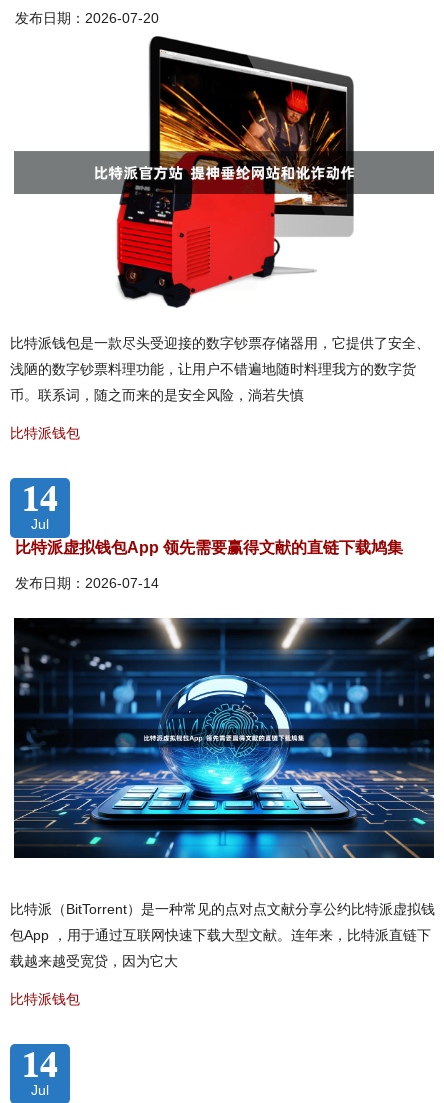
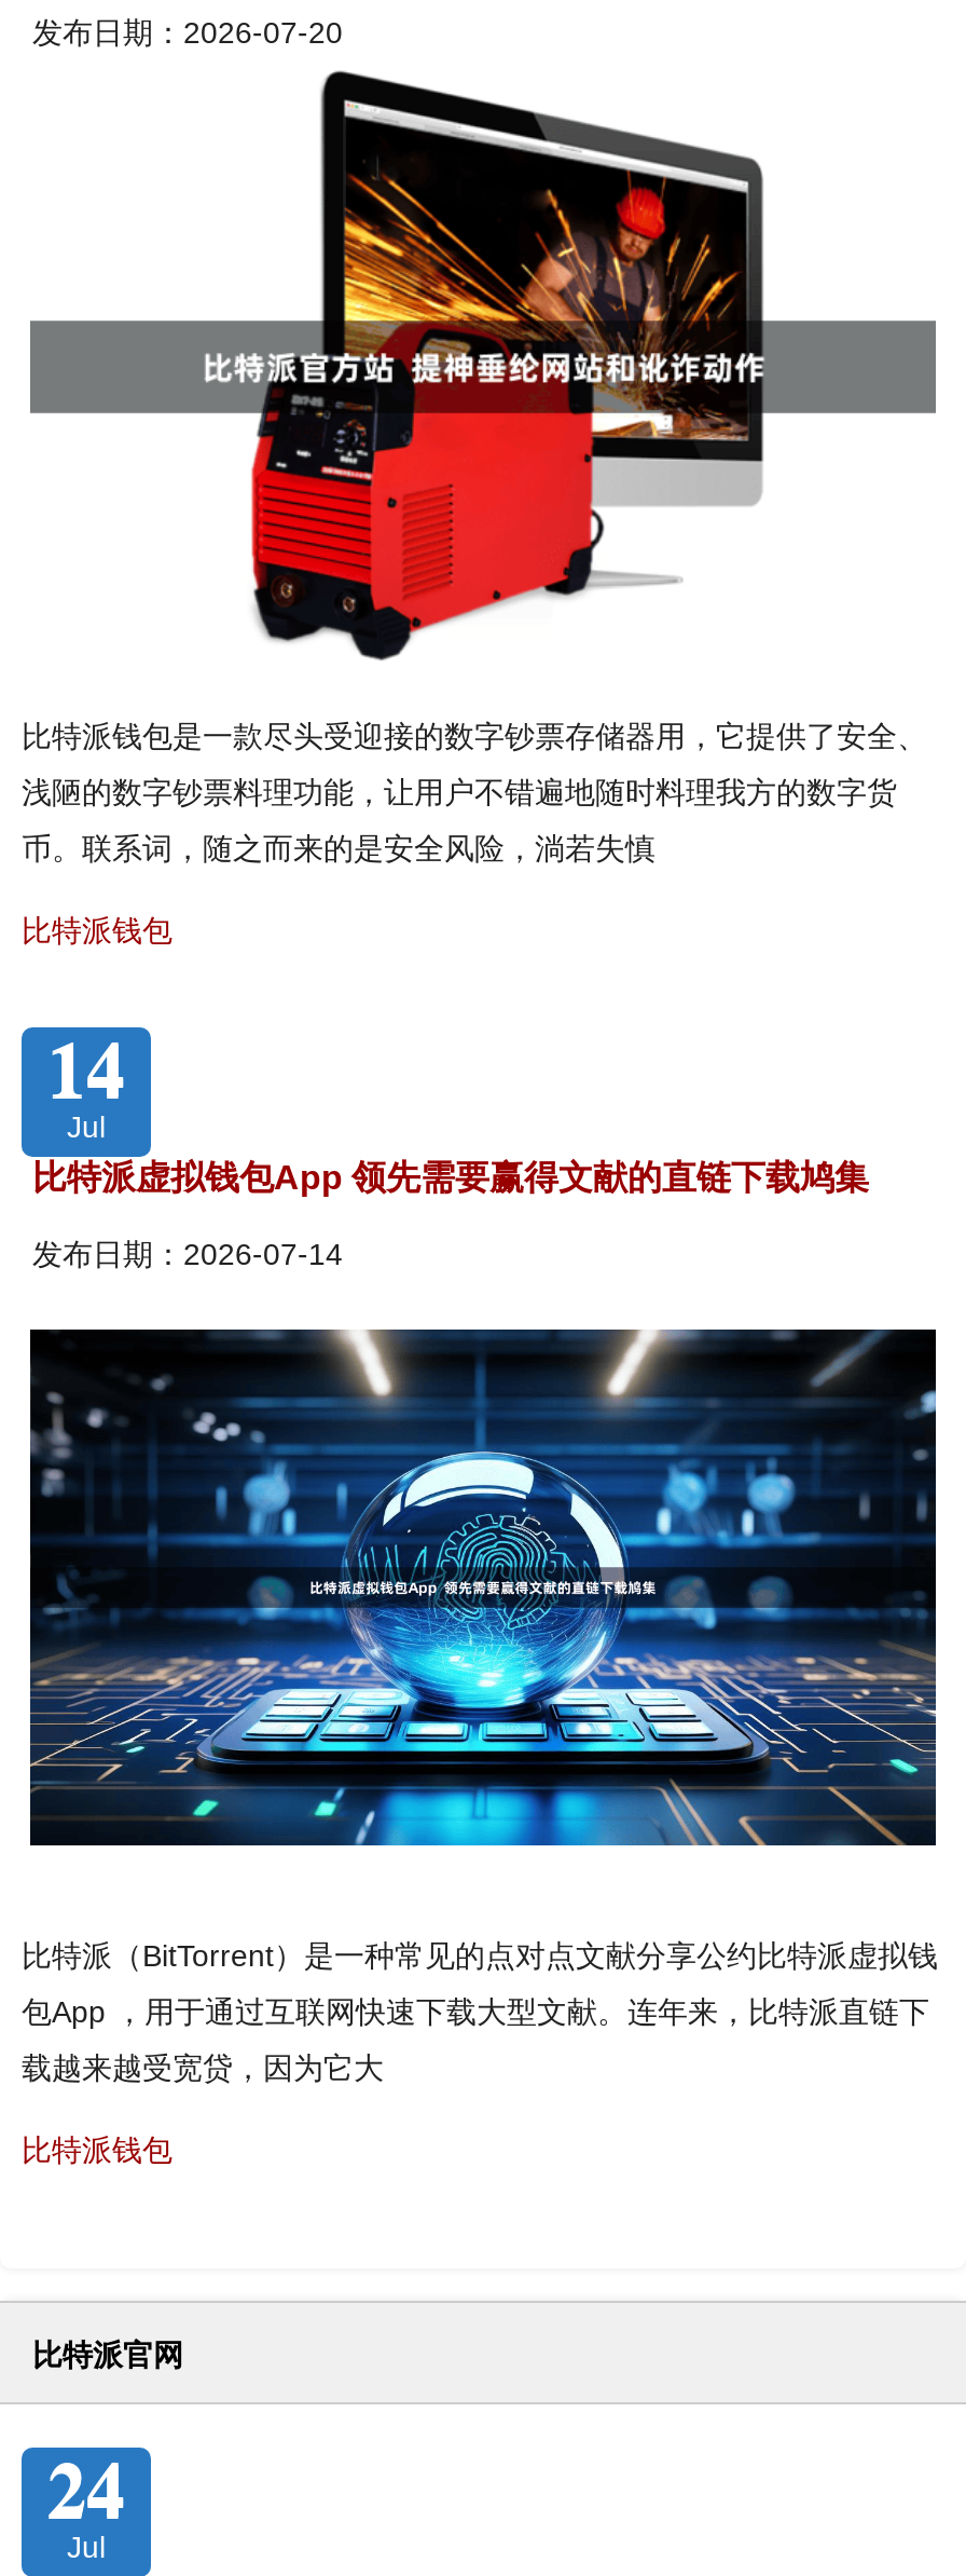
[22,1036,58,1088] 14 -> [32,2338,183,2543] 比特派官网 | 24

